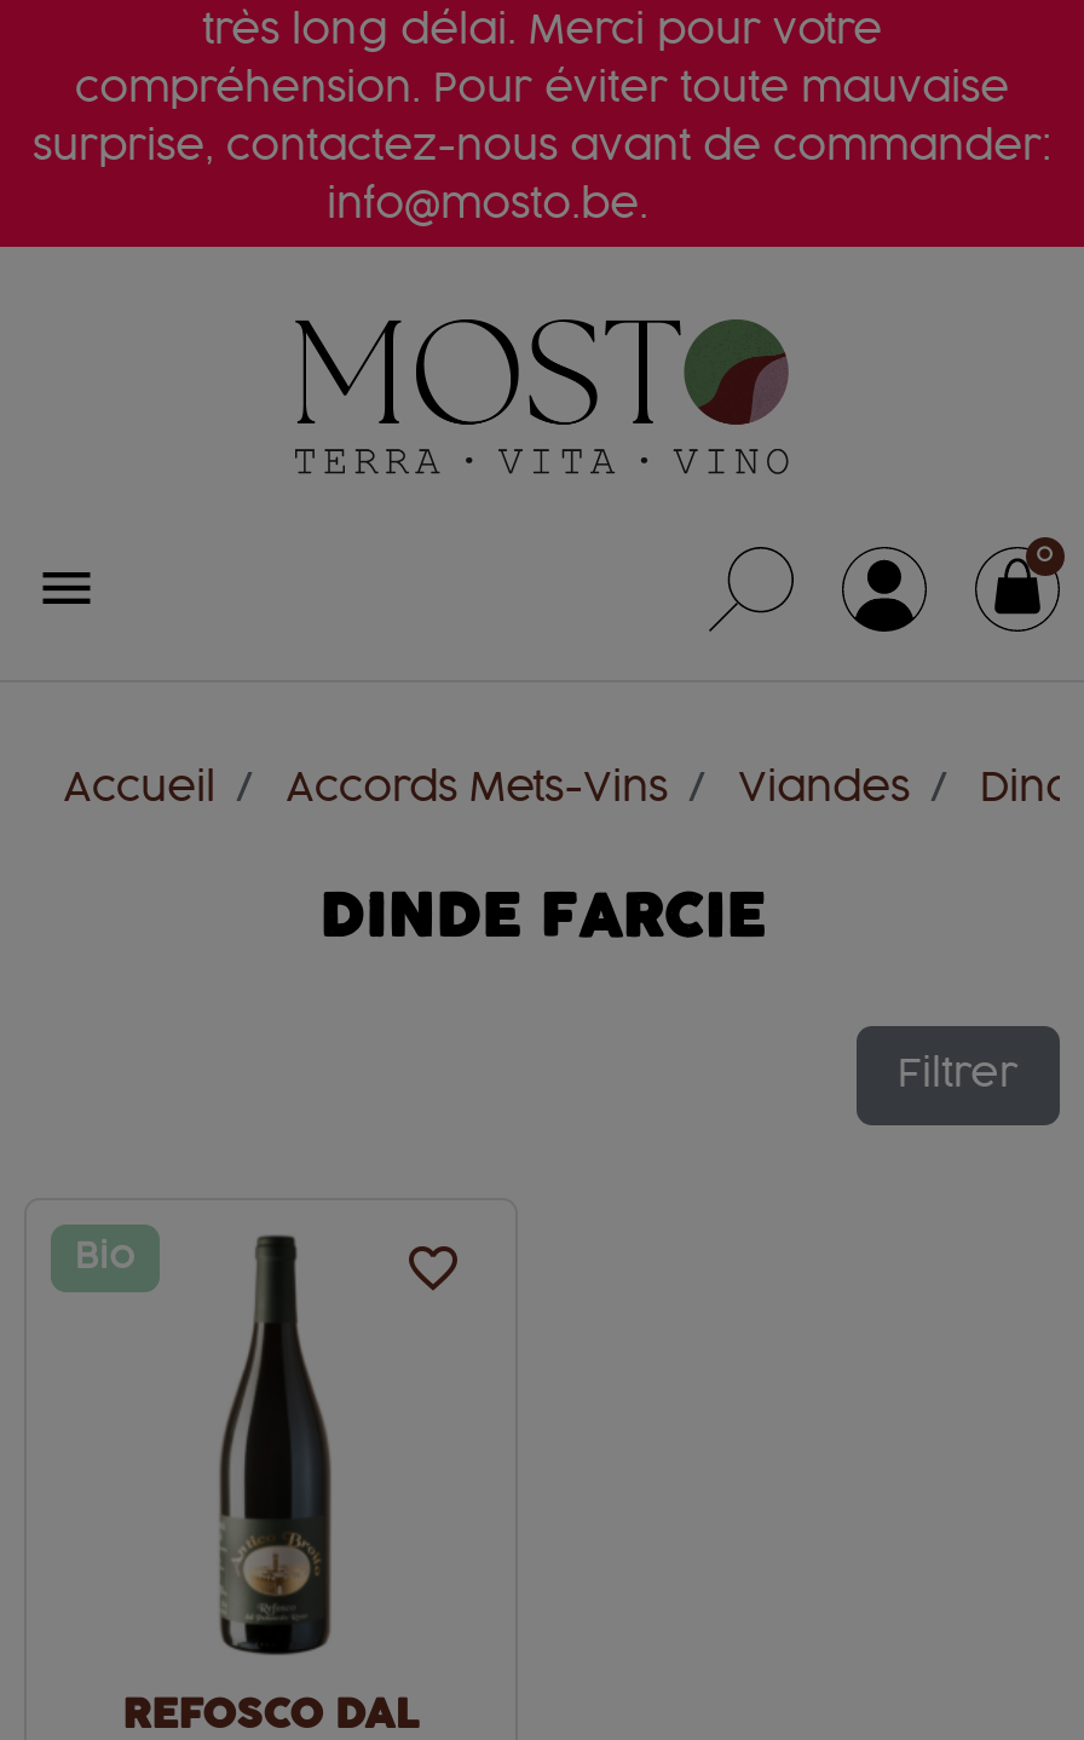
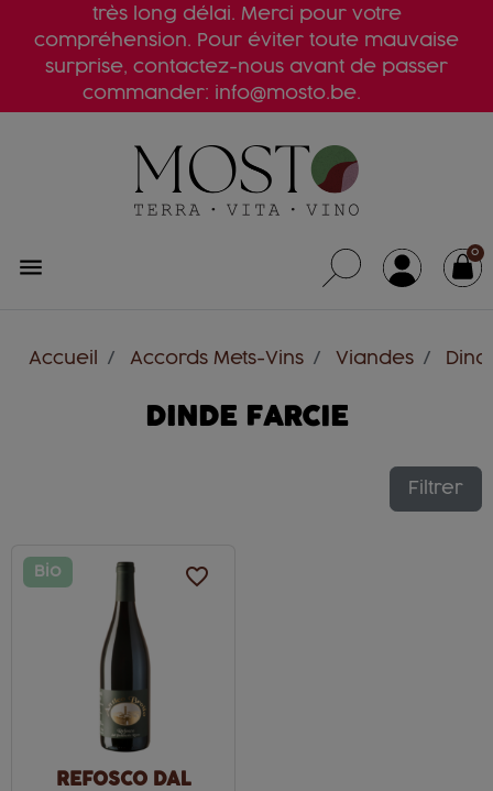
[33,128,1051,167] surprise, contactez-nous avant de commander: -> [45,58,448,76] surprise, contactez-nous avant de passer
[327,186,648,225] info@mosto.be. -> [83,85,361,102] commander: info@mosto.be.

